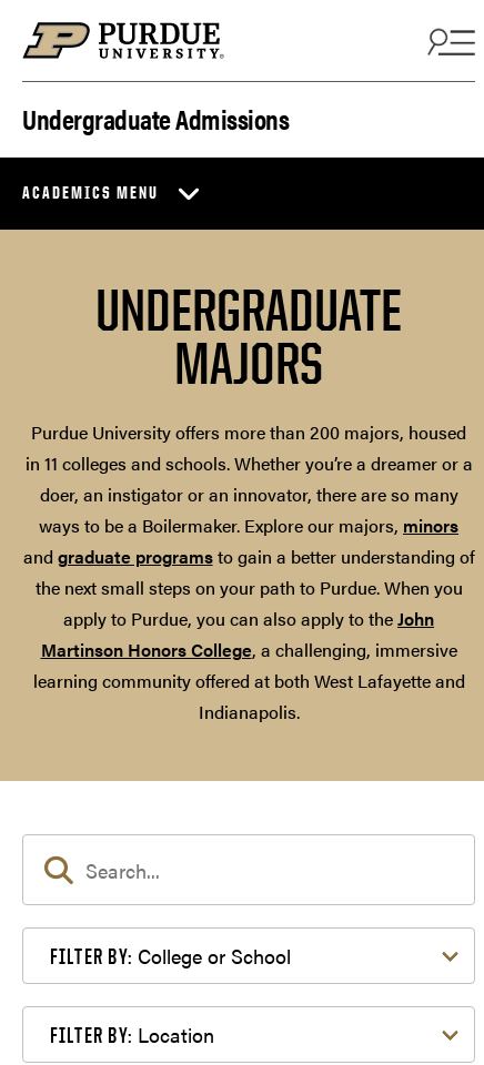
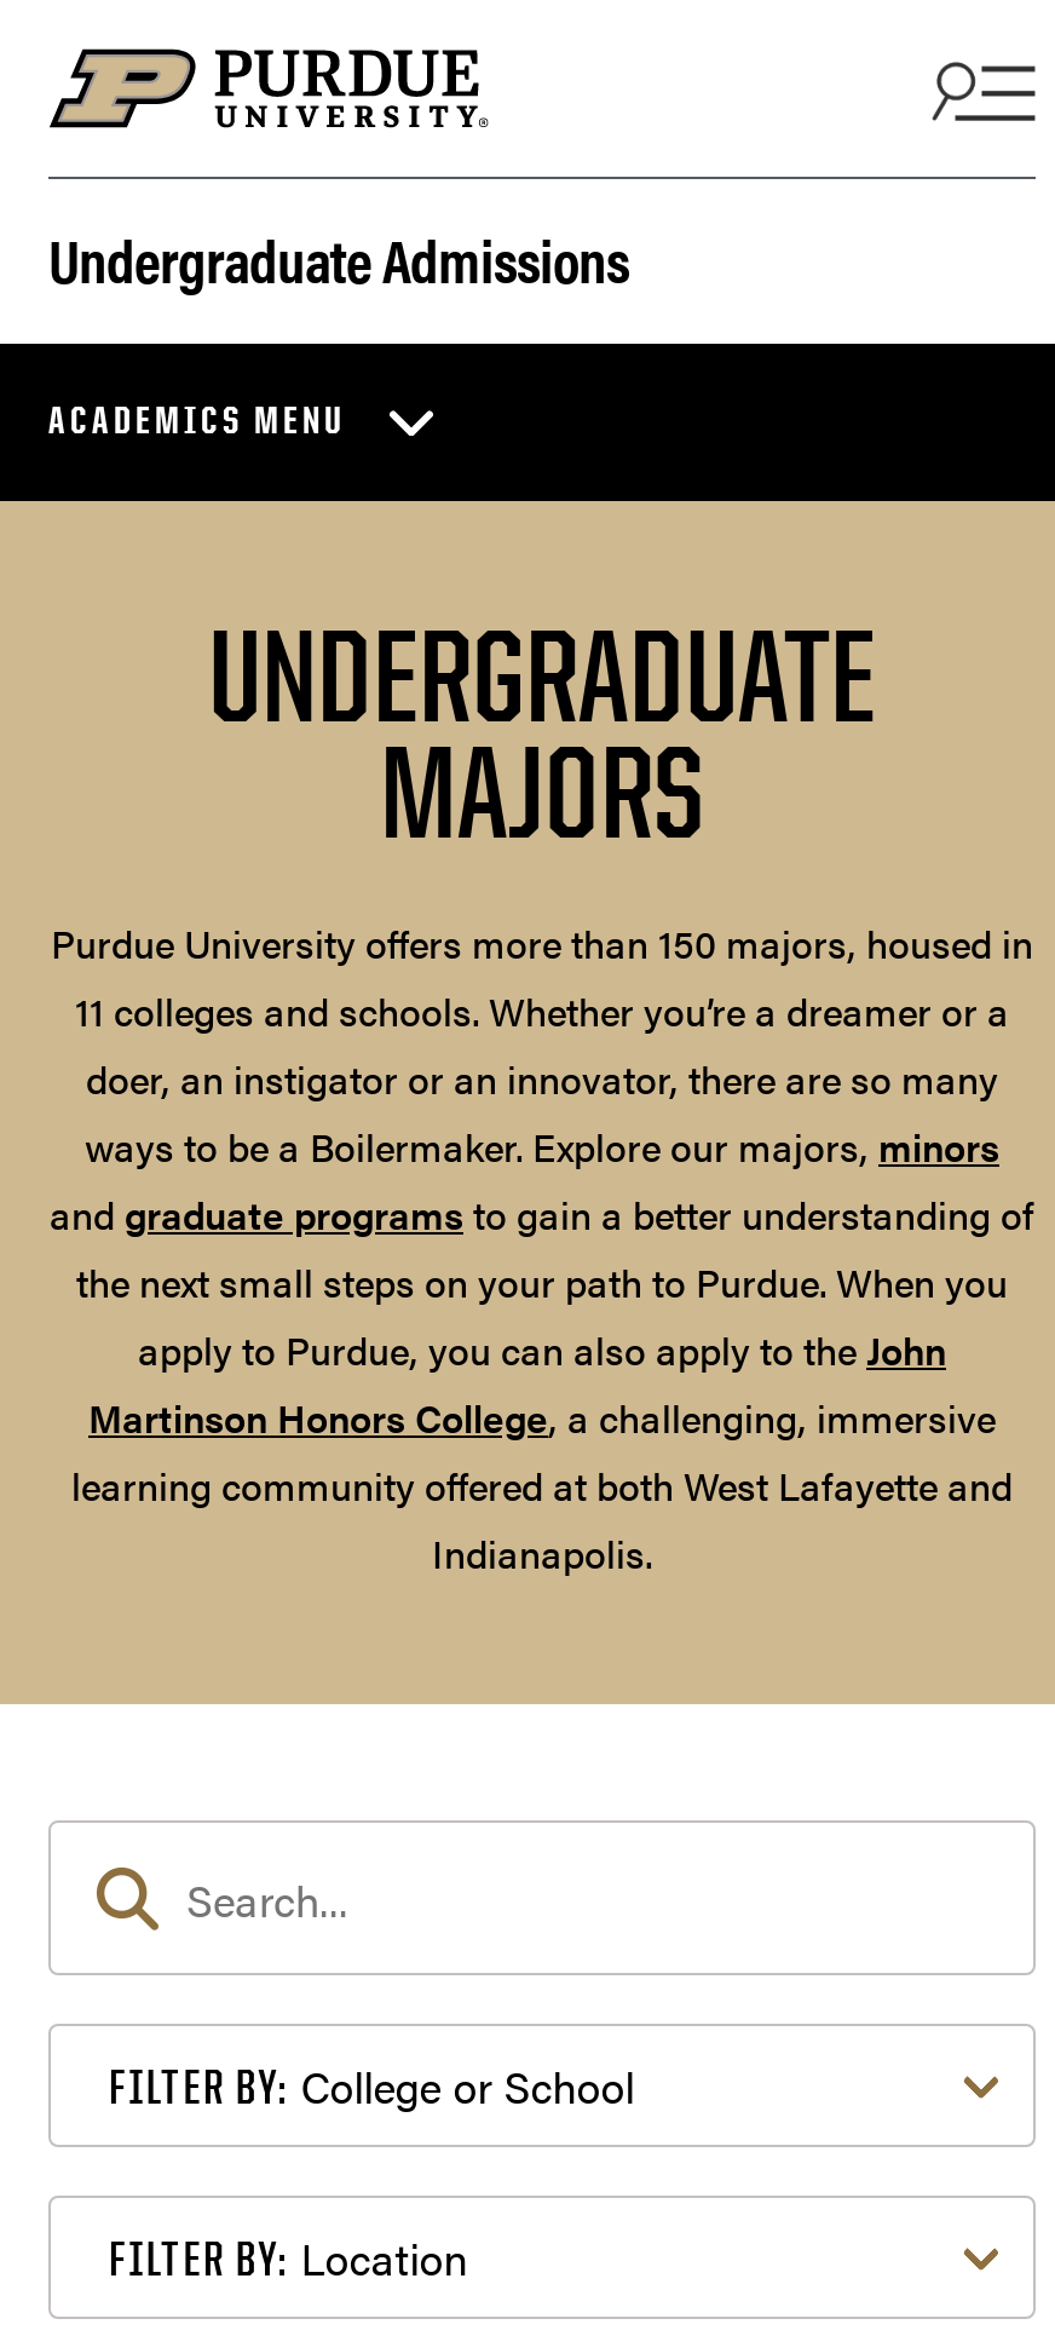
[25,420,472,476] Purdue University offers more than 200 majors, housed | in 11 colleges and schools. Whether you’re a dreamer or a -> [51,916,1033,1039] Purdue University offers more than 150 majors, housed in | 11 colleges and schools. Whether you’re a dreamer or a

